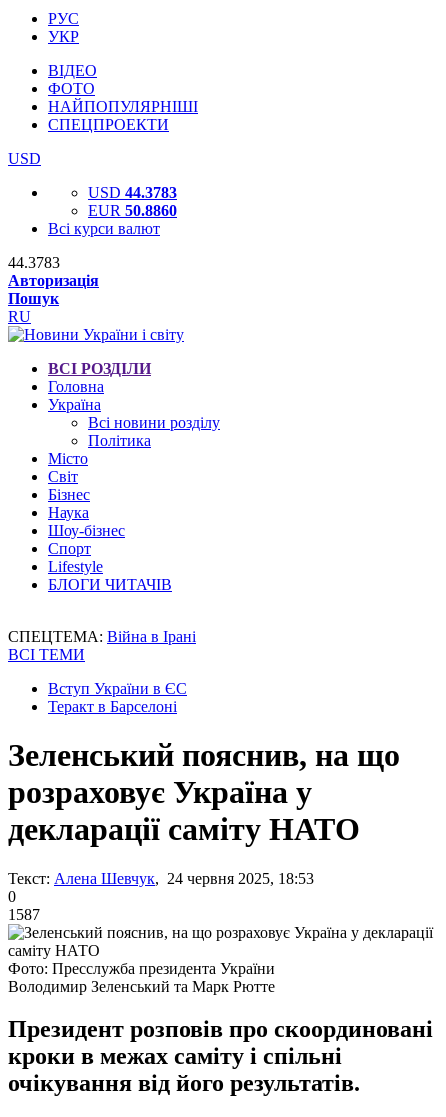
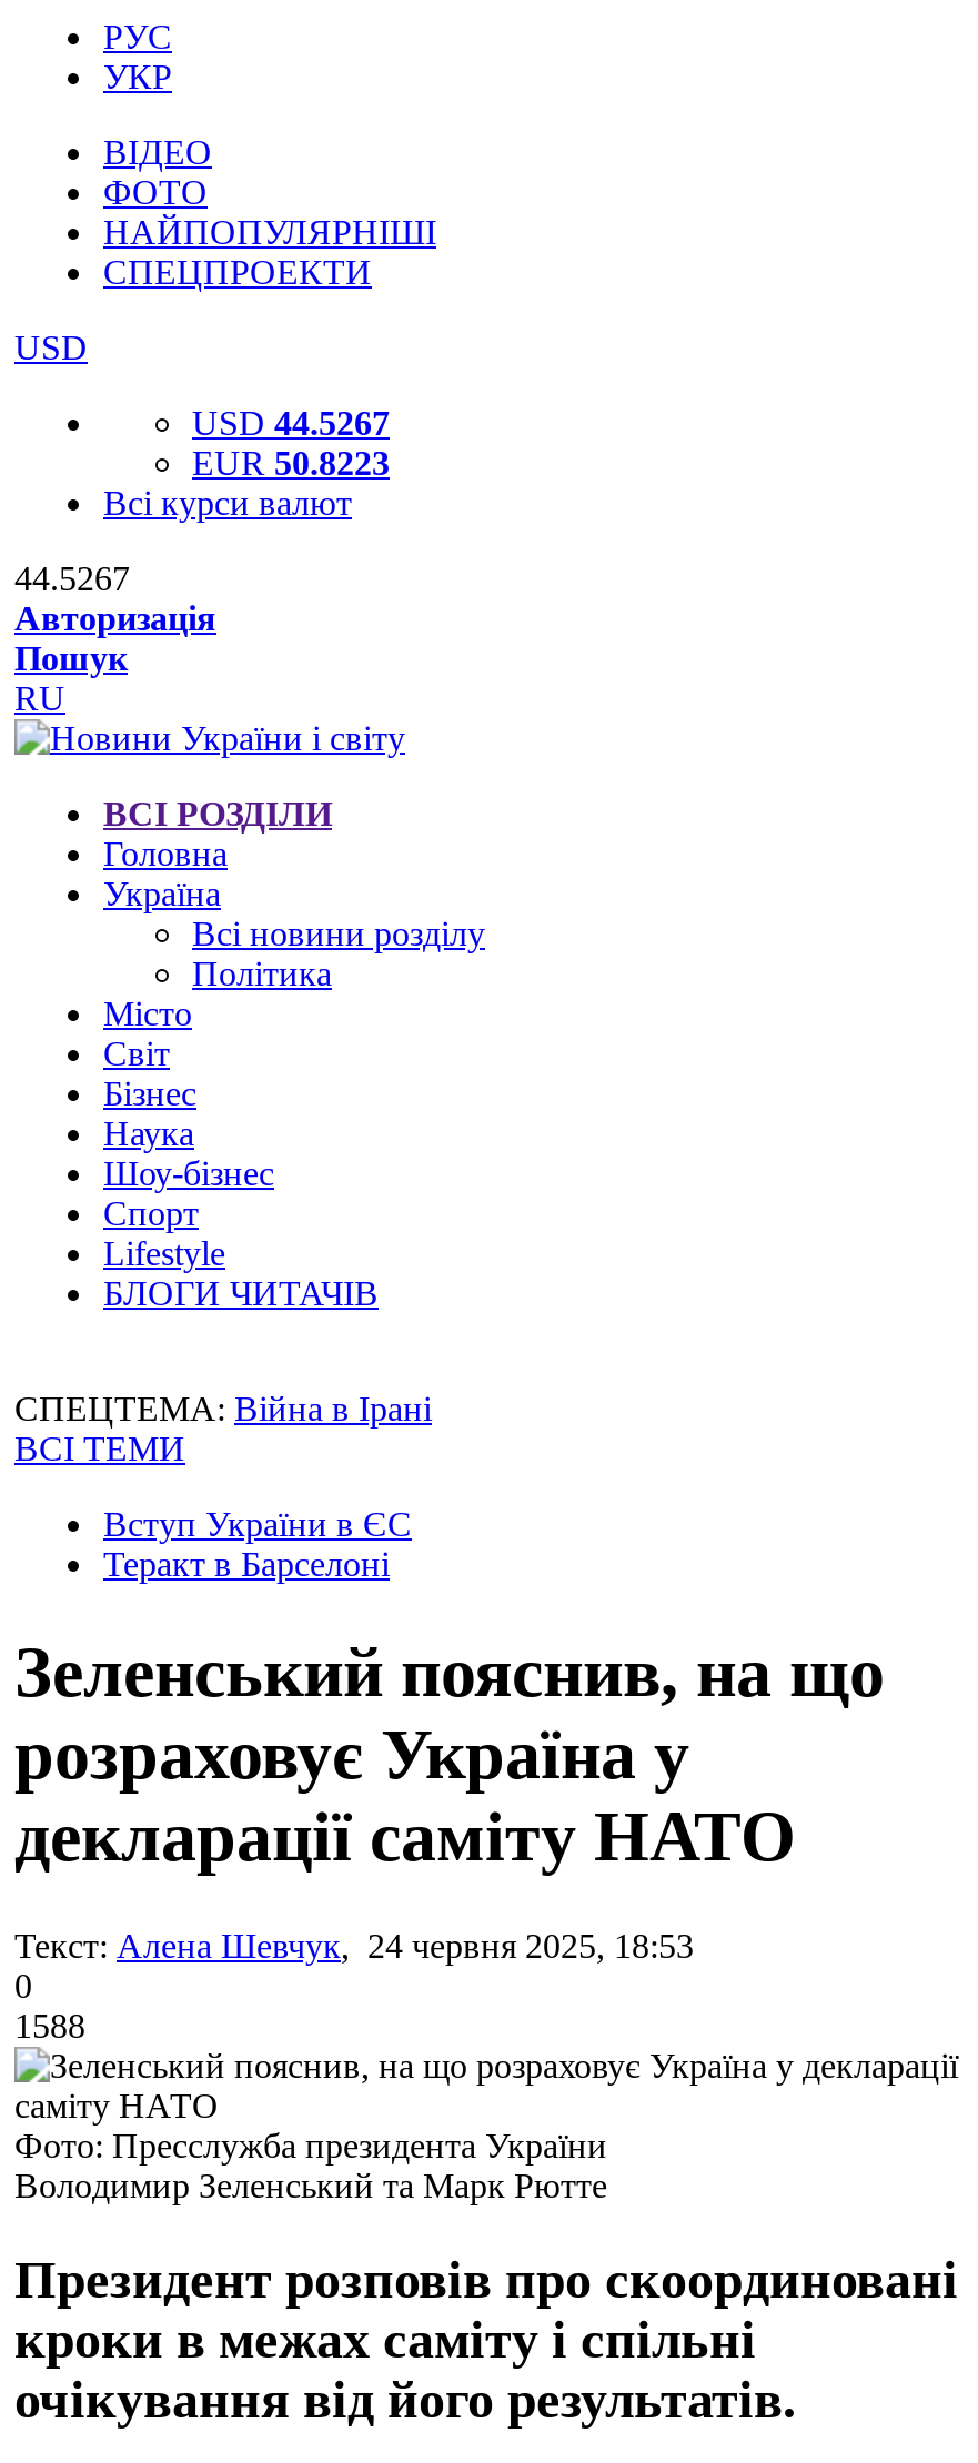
[88,184,177,201] USD 44.3783 -> [192,404,390,442] USD 44.5267
[88,202,177,219] EUR 50.8860 -> [192,444,390,482] EUR 50.8223
[8,254,60,271] 44.3783 -> [14,559,130,597] 44.5267
[8,906,40,923] 1587 -> [14,2007,85,2044] 1588

